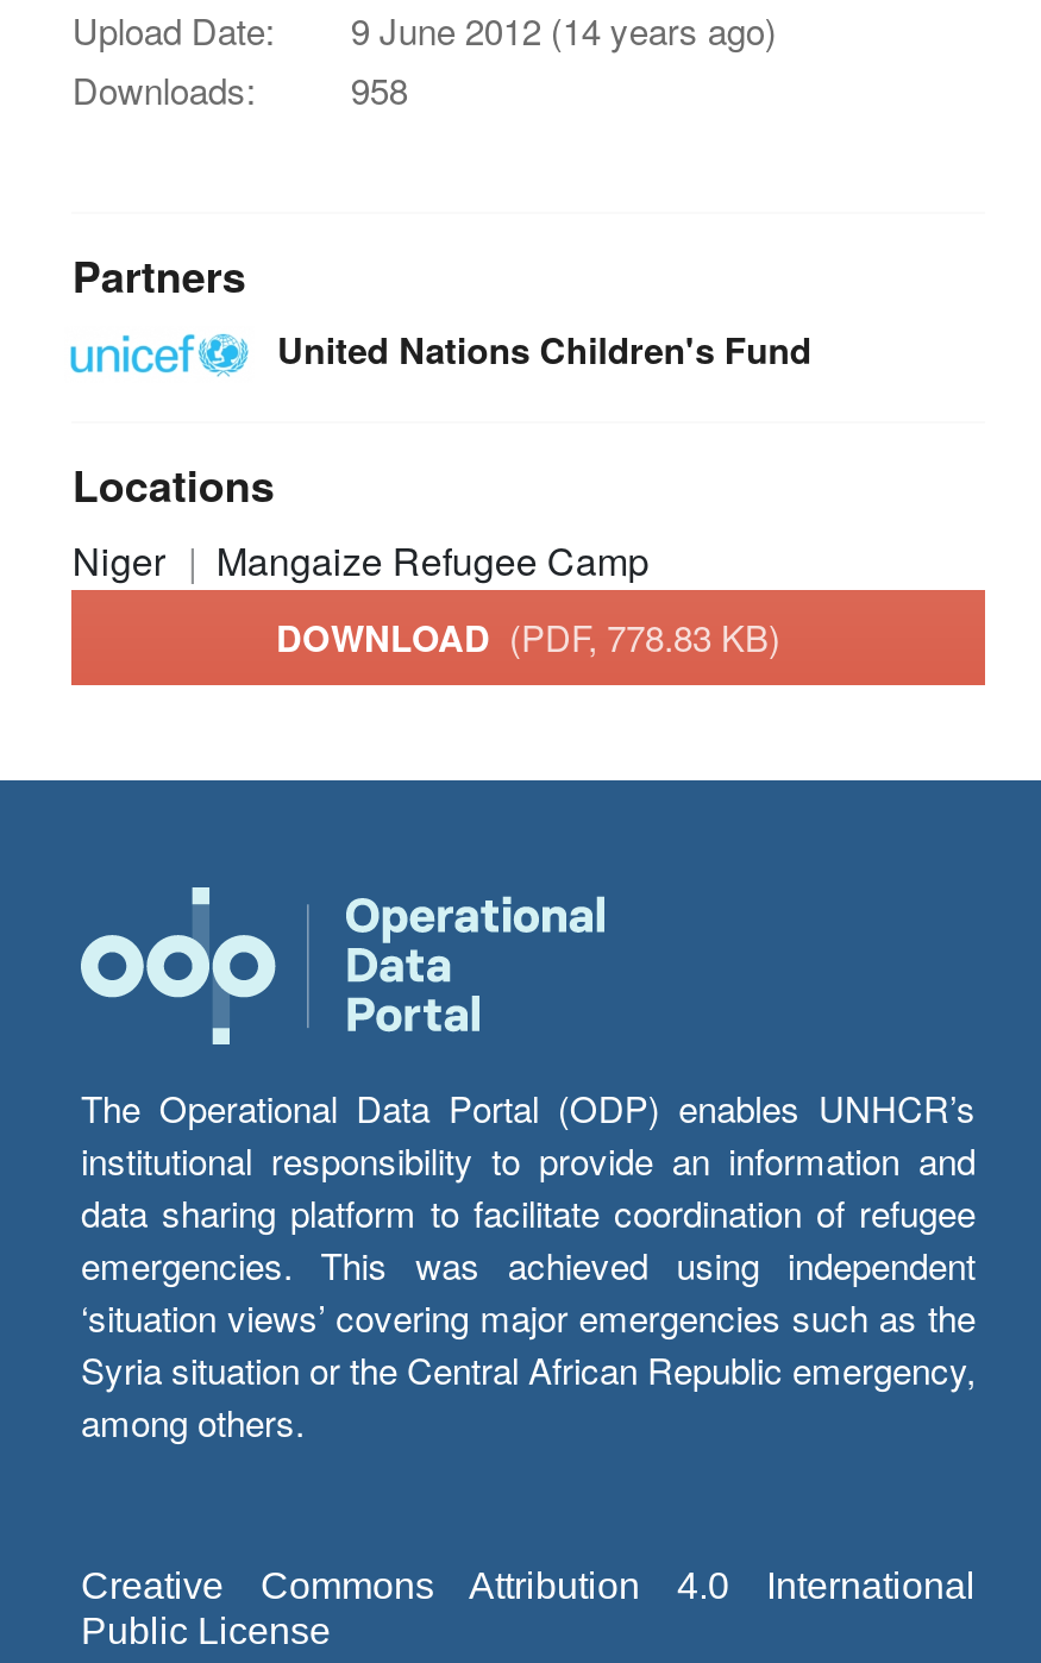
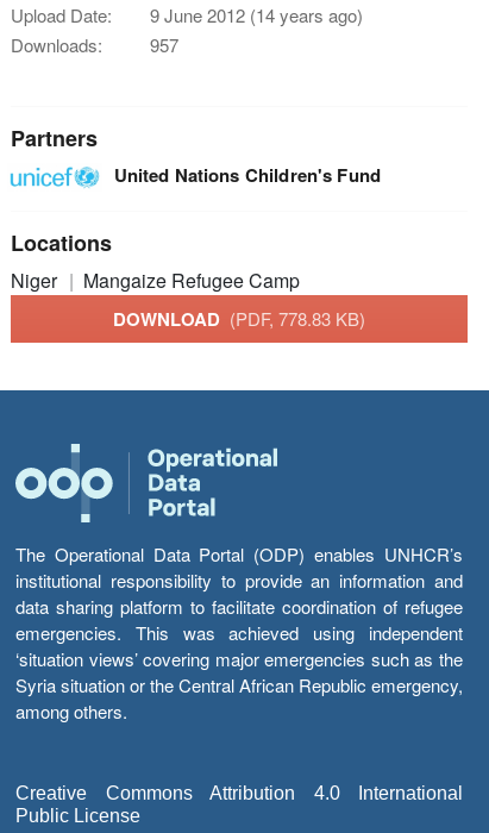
[72,64,408,114] Downloads: 958 -> [11,32,179,57] Downloads: 957

